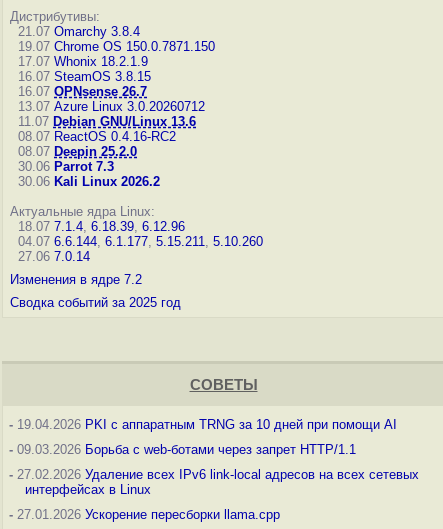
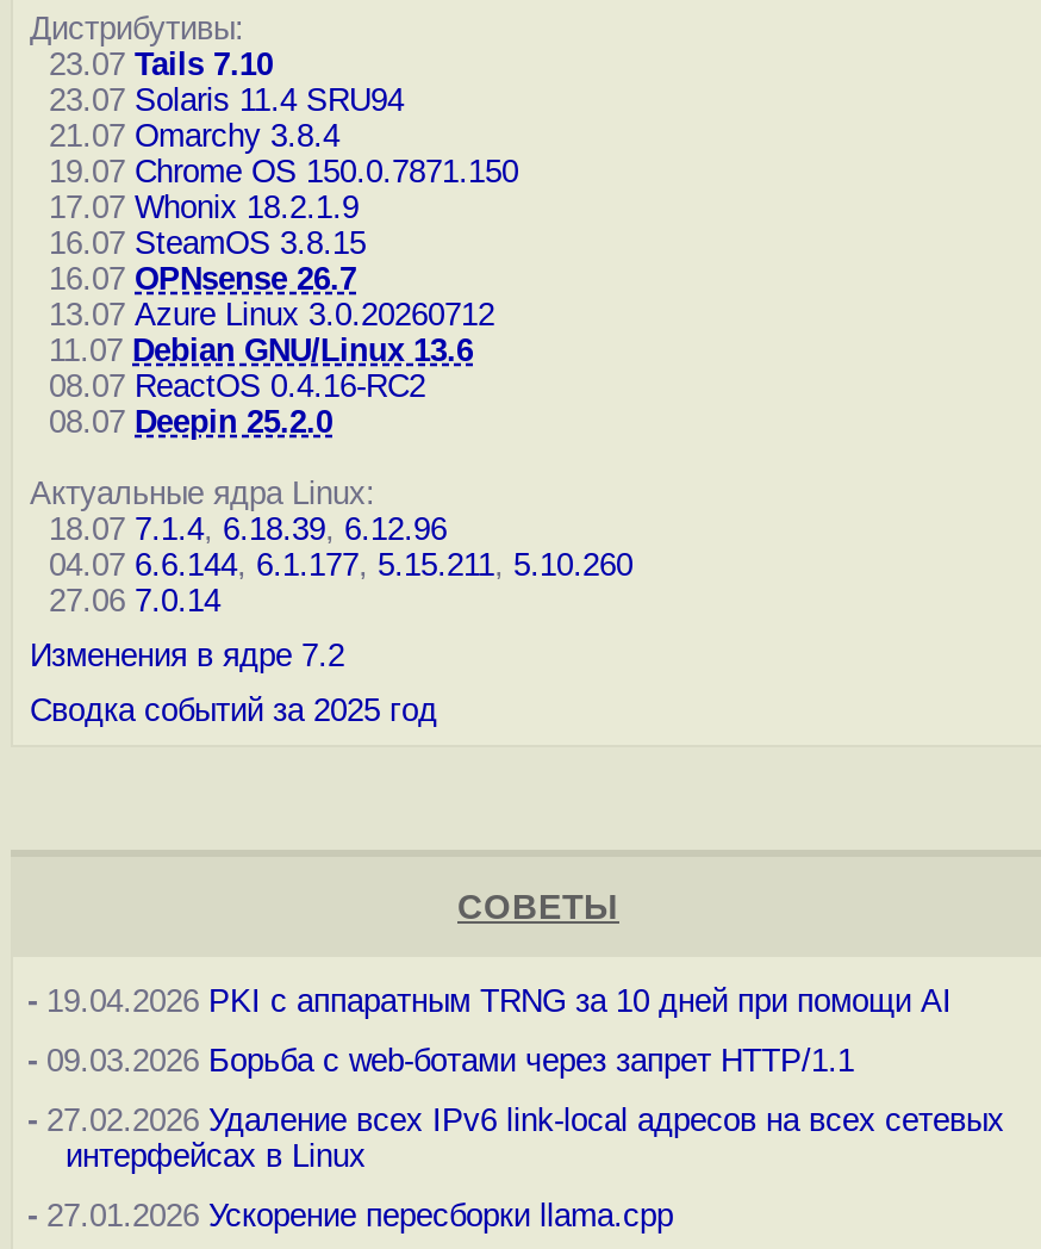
none -> [30,46,404,118] 23.07 Tails 7.10 | 23.07 Solaris 11.4 SRU94
moved [10,24,215,159] -> [30,118,518,440]: 21.07 Omarchy 3.8.4 | 19.07 Chrome OS 150.0.7871.150 | 17.07 Whonix 18.2.1.9 | ... | 08.07 ReactOS 0.4.16-RC2 | 08.07 Deepin 25.2.0
[10,159,160,189] 30.06 Parrot 7.3 | 30.06 Kali Linux 2026.2 -> none

